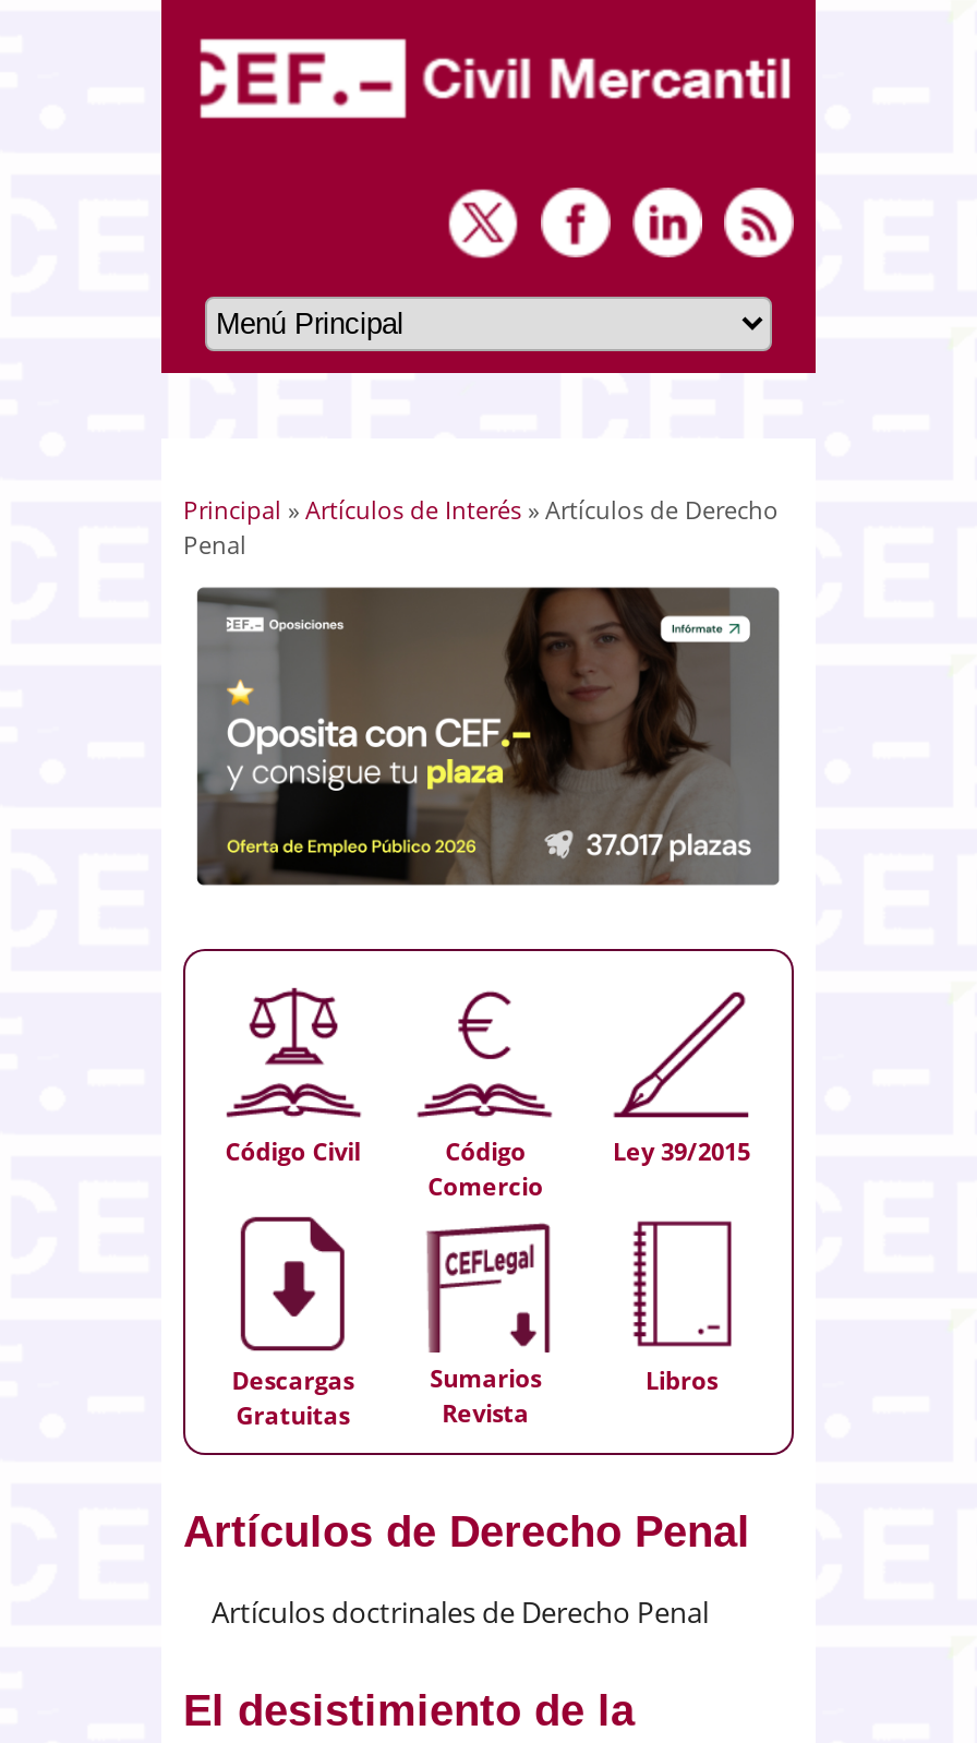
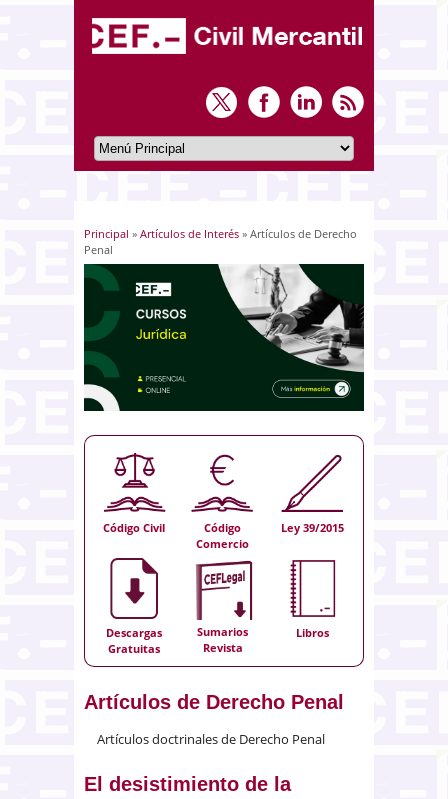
[183,576,794,897] [image] -> [83,263,365,412] [image]

